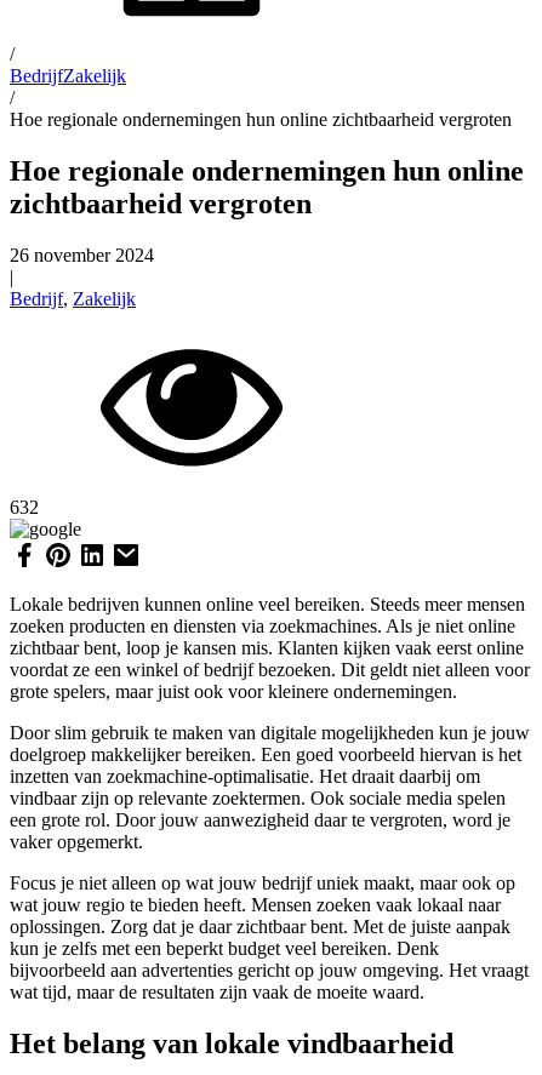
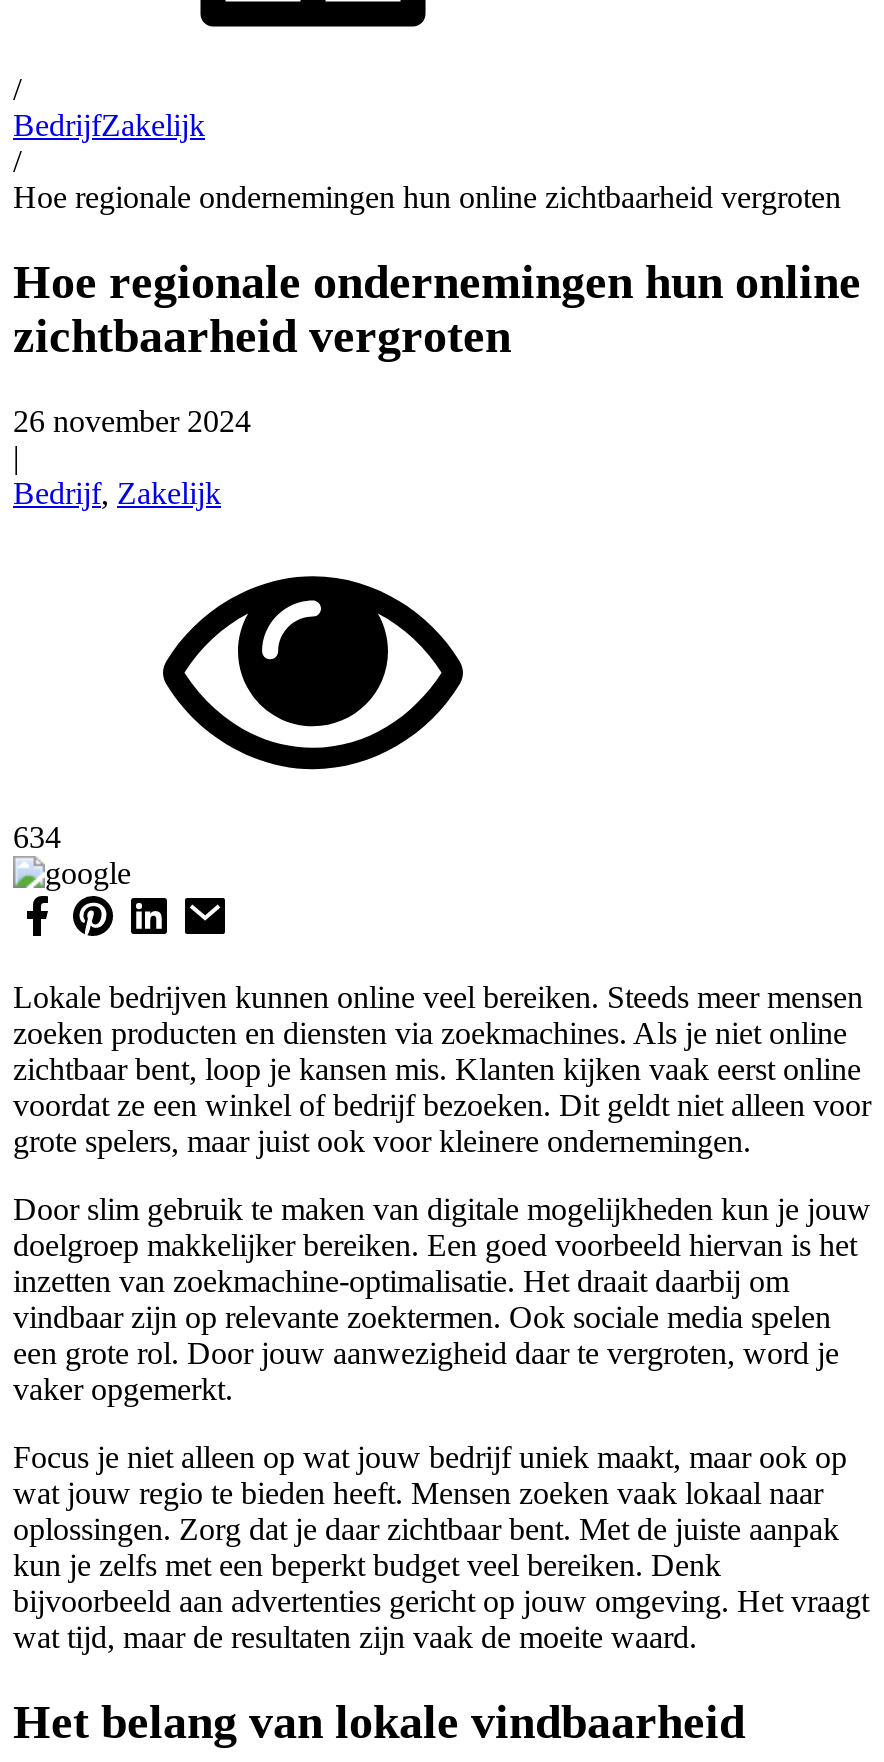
[10,497,39,517] 632 -> [13,820,61,854] 634

